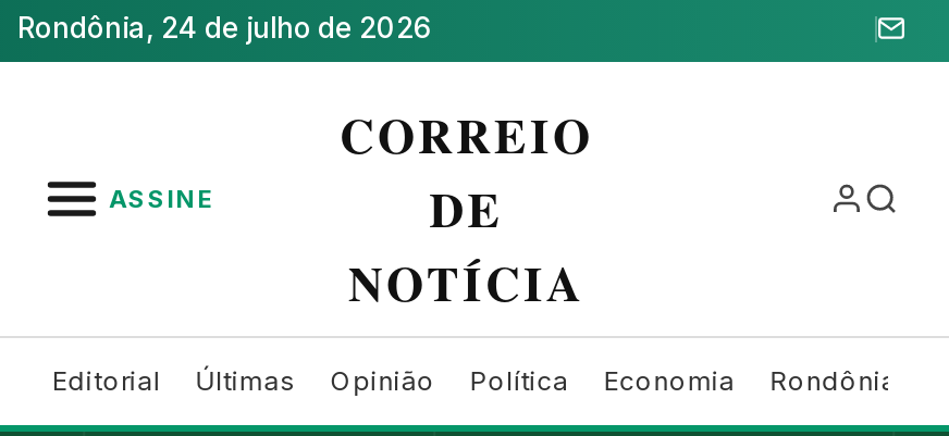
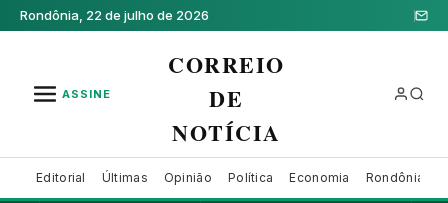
[17,10,431,45] Rondônia, 24 de julho de 2026 -> [20,7,209,23] Rondônia, 22 de julho de 2026

